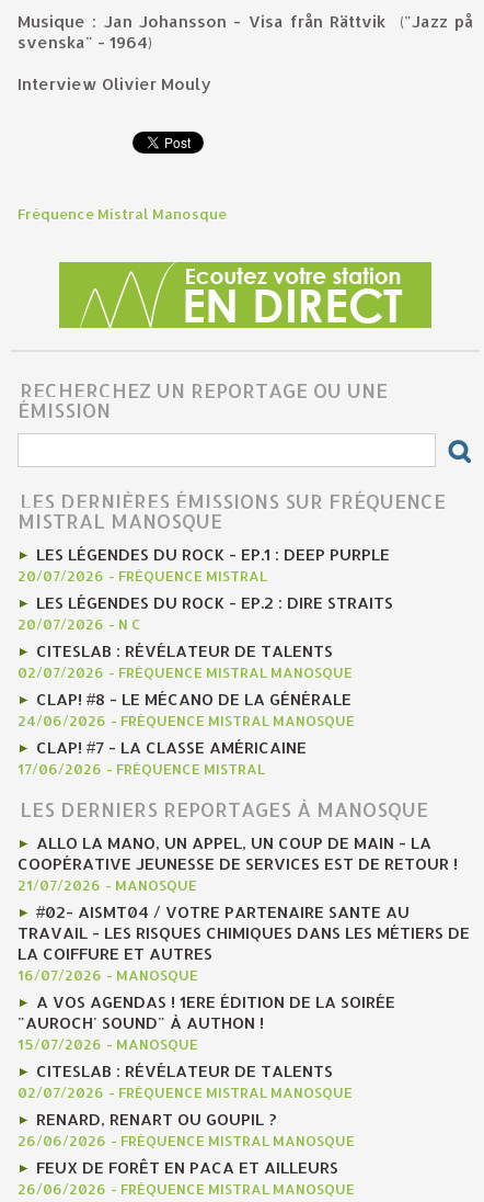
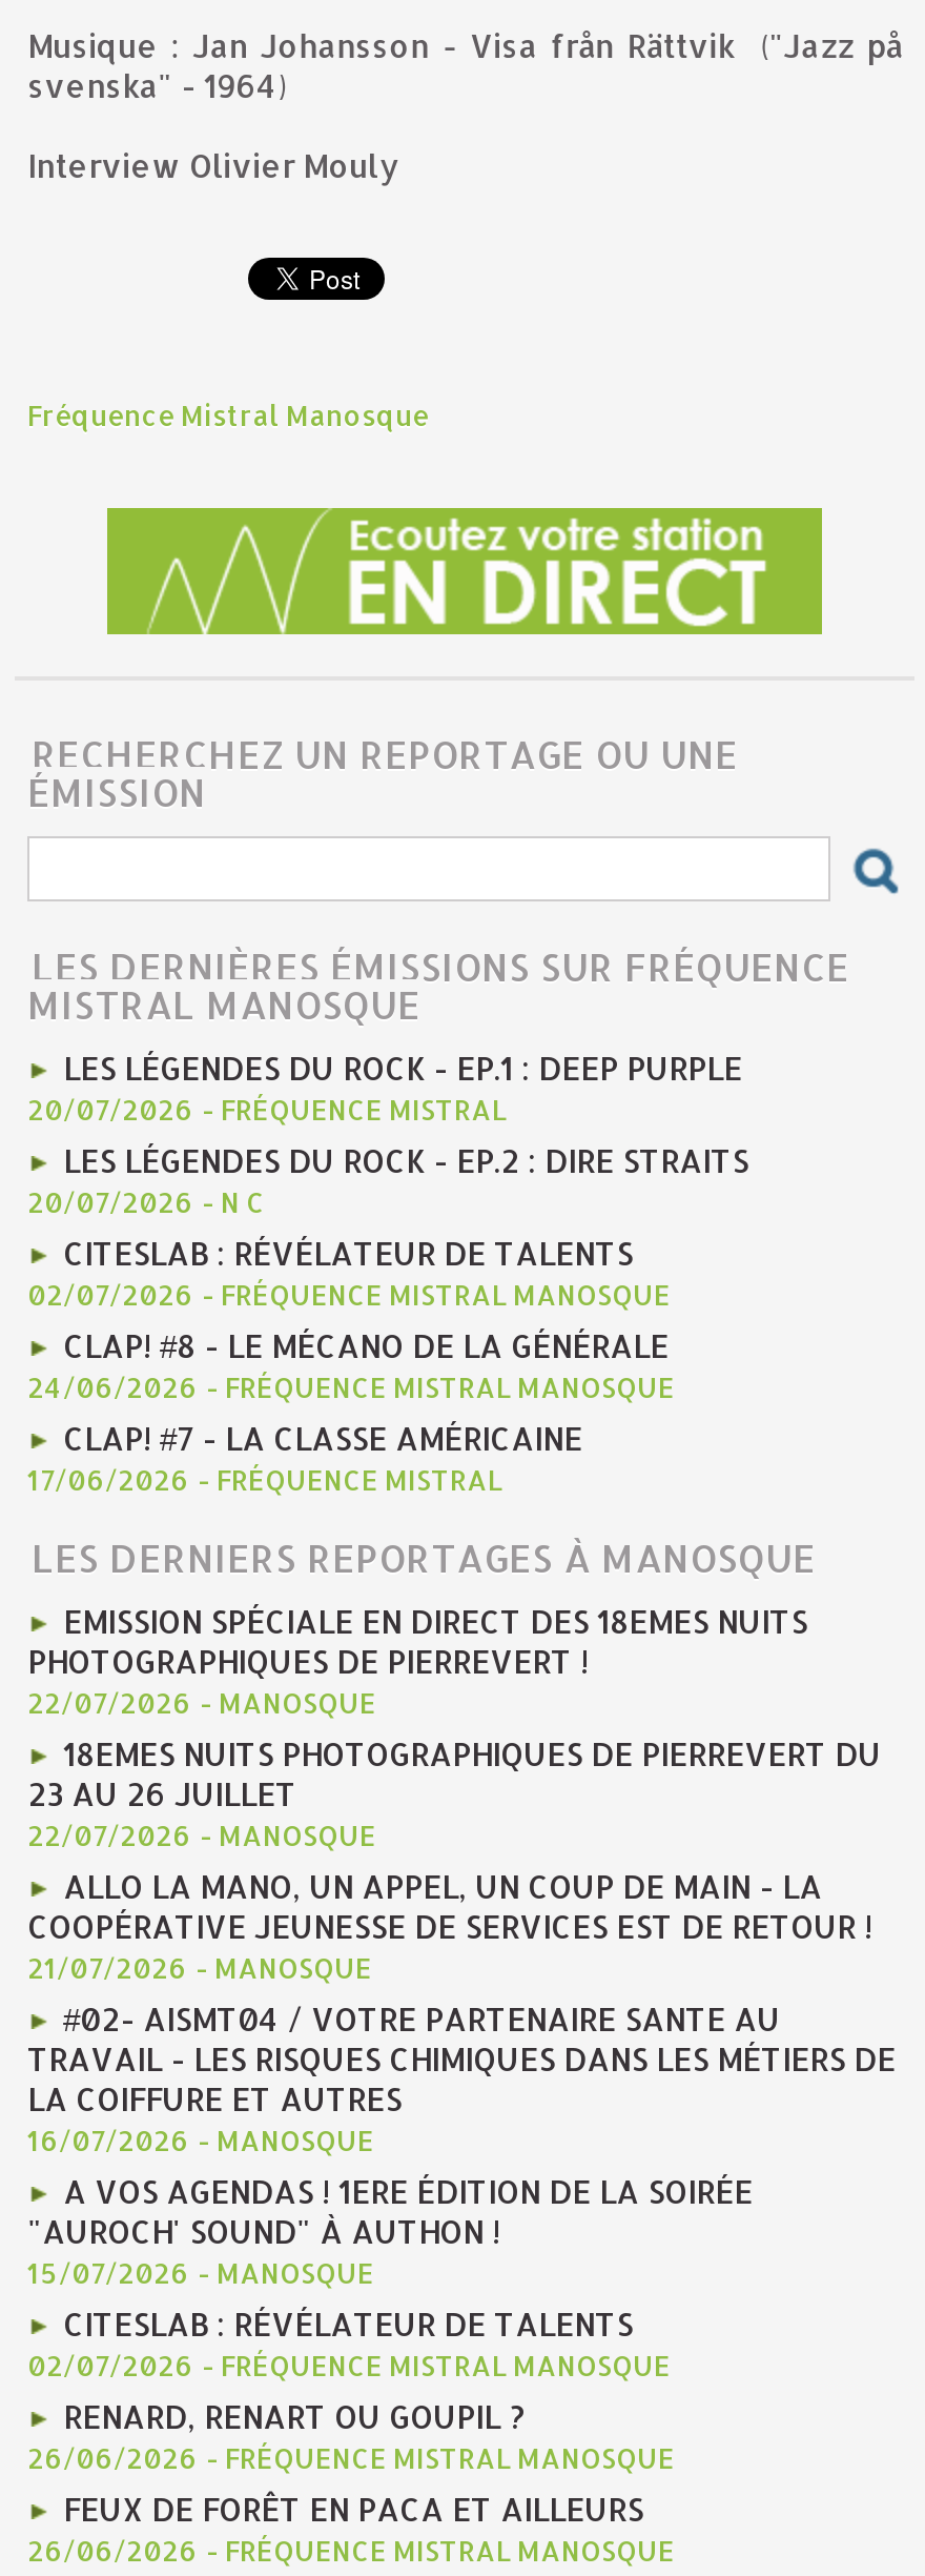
none -> [27,1602,881,1852] EMISSION SPÉCIALE EN DIRECT DES 18EMES NUITS | PHOTOGRAPHIQUES DE PIERREVERT ! | 22/07/2026 - MANOSQUE | 18EMES NUITS PHOTOGRAPHIQUES DE PIERREVERT DU | 23 AU 26 JUILLET | 22/07/2026 - MANOSQUE

